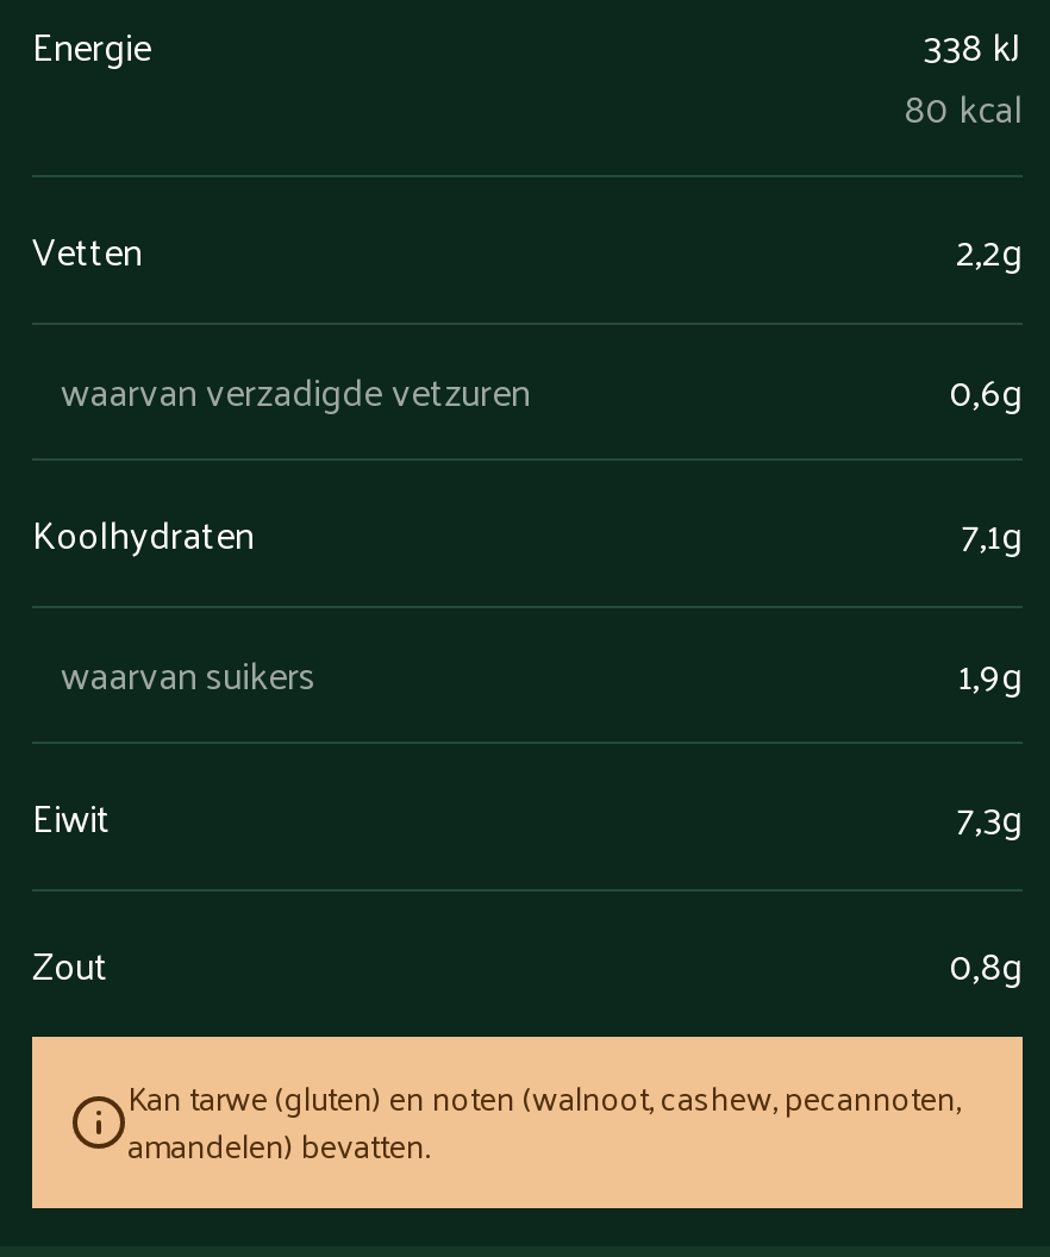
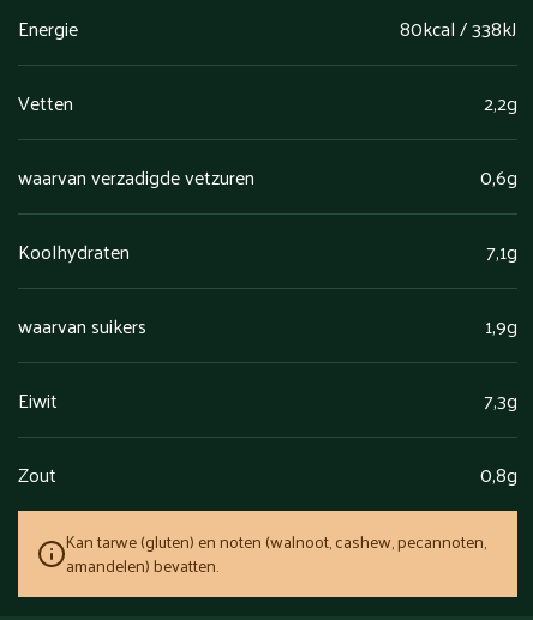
[904,11,1023,142] 338 kJ | 80 kcal -> [400,11,517,46] 80kcal / 338kJ

